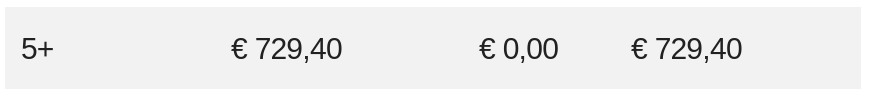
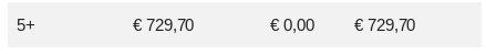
[231,31,342,65] € 729,40 -> [133,16,194,34] € 729,70
[631,31,742,65] € 729,40 -> [354,16,416,34] € 729,70

